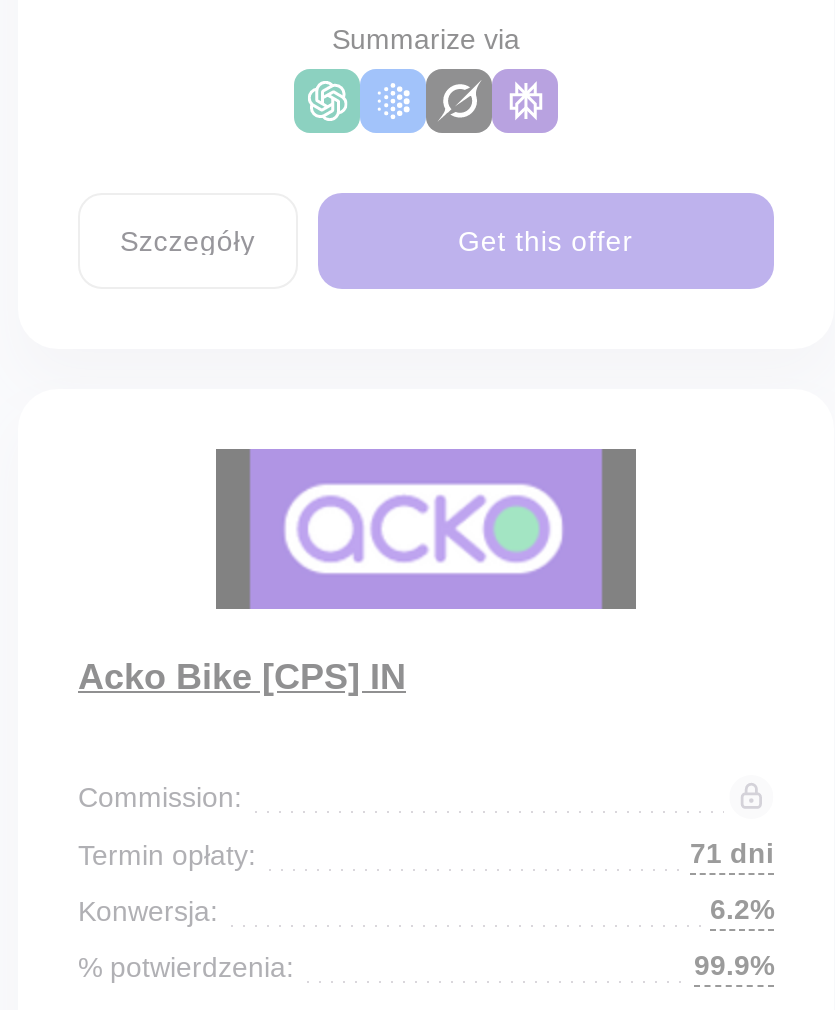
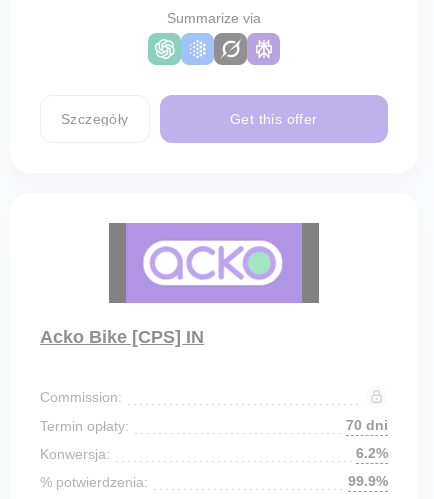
[690,837,774,869] 71 dni -> [346,417,388,433] 70 dni

